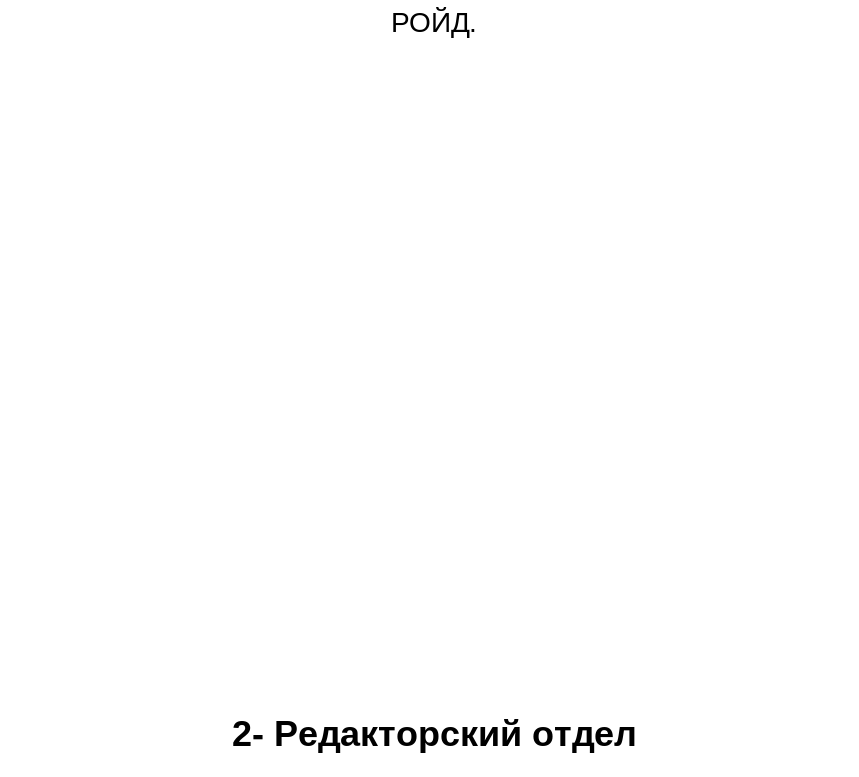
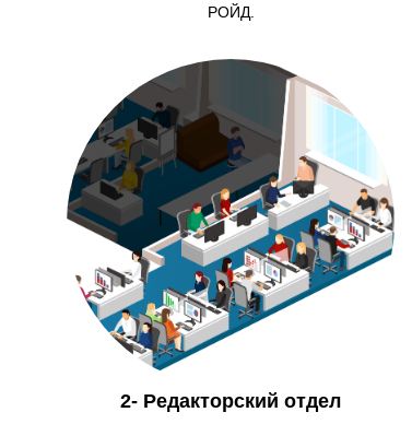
none -> [66,58,396,372] [image]

